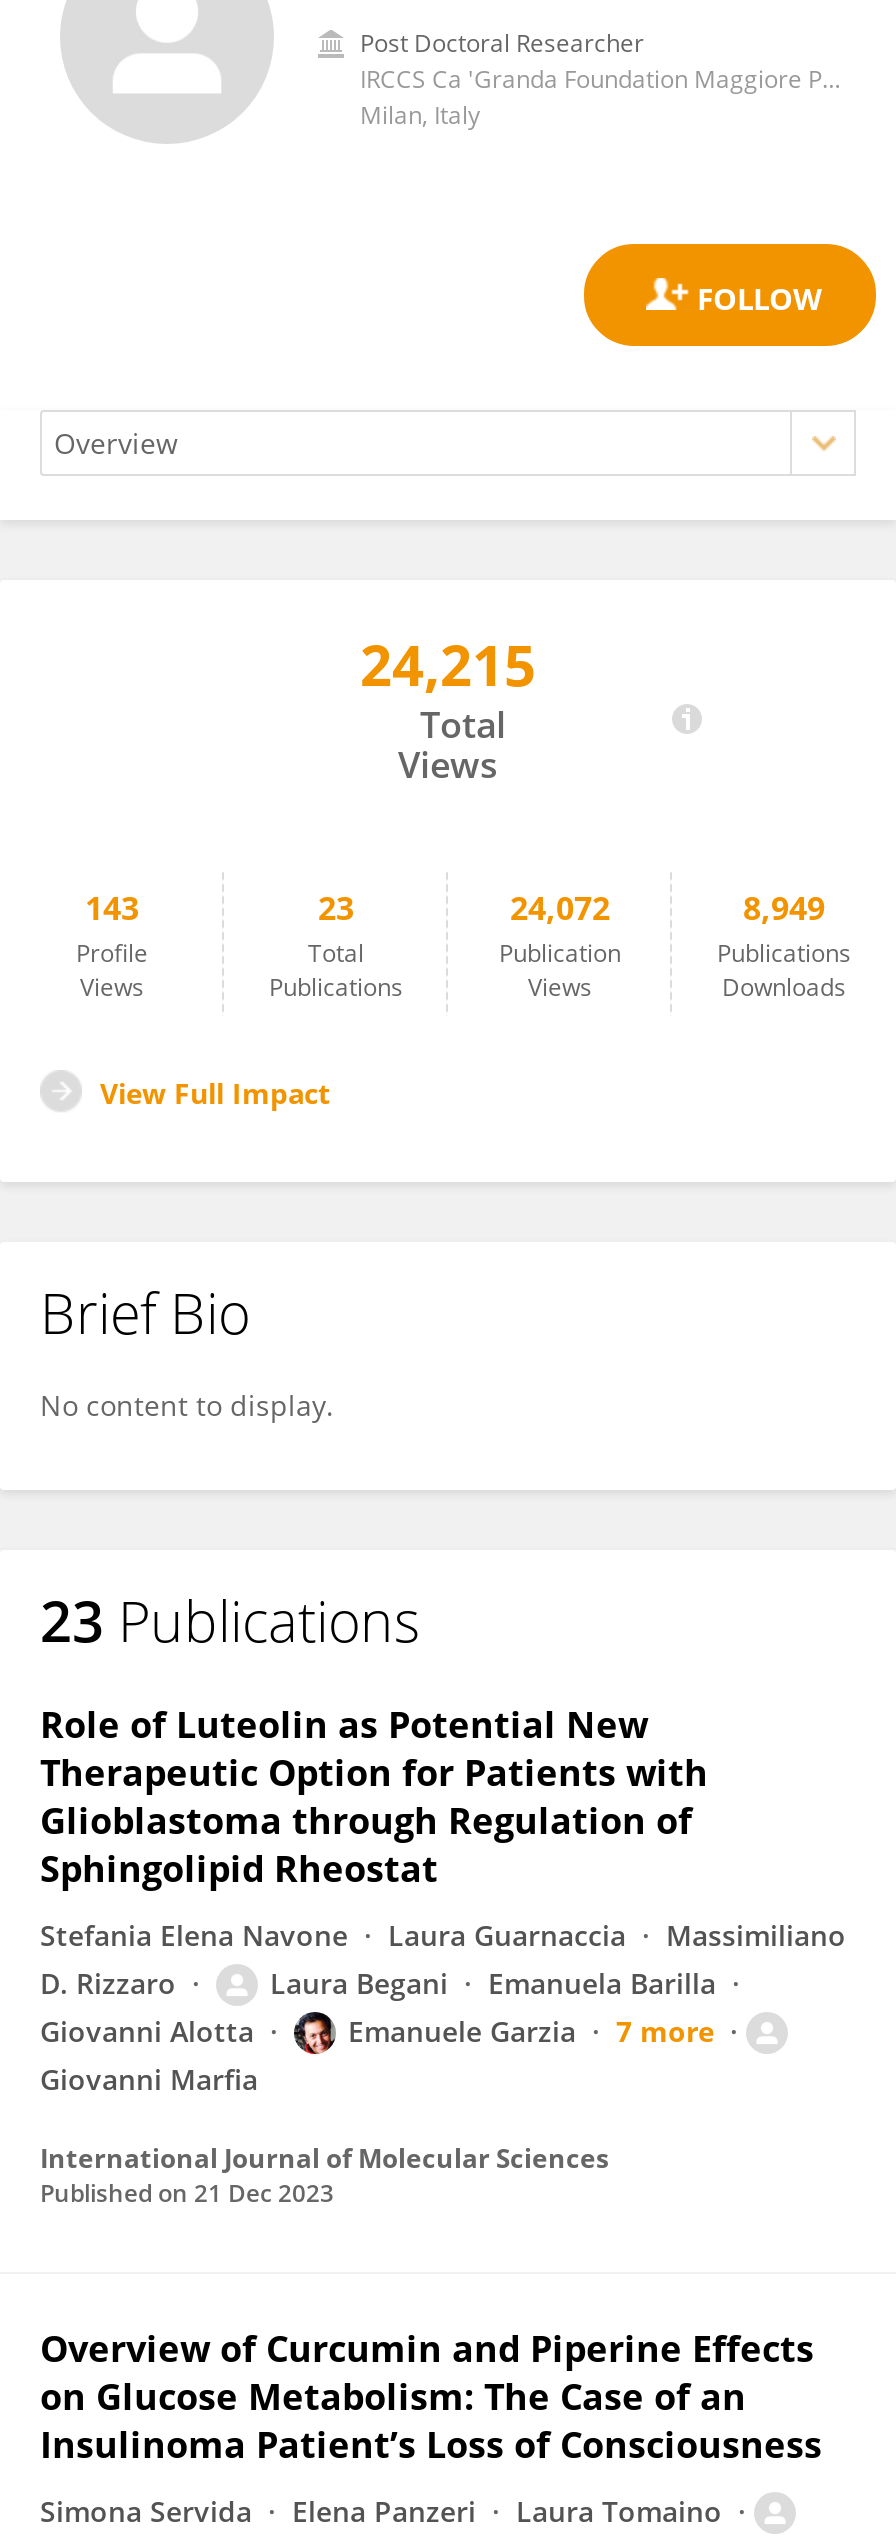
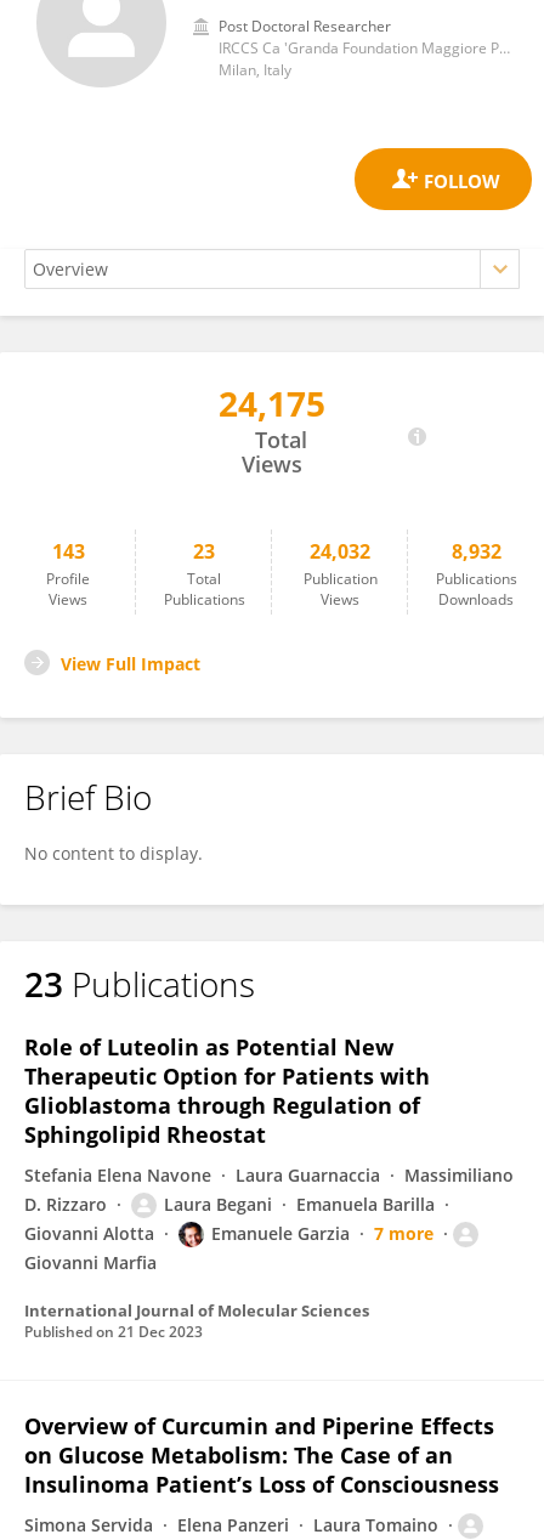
[360,626,536,702] 24,215 -> [219,380,325,426] 24,175
[510,886,610,930] 24,072 -> [310,538,370,565] 24,032
[743,886,825,930] 8,949 -> [451,538,501,565] 8,932

